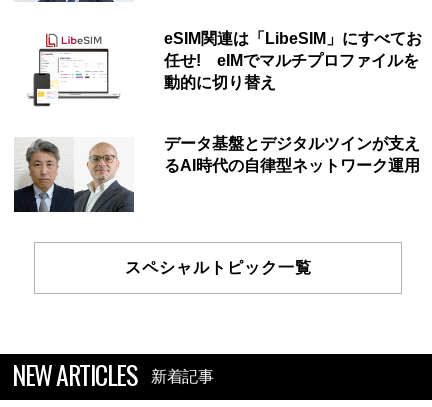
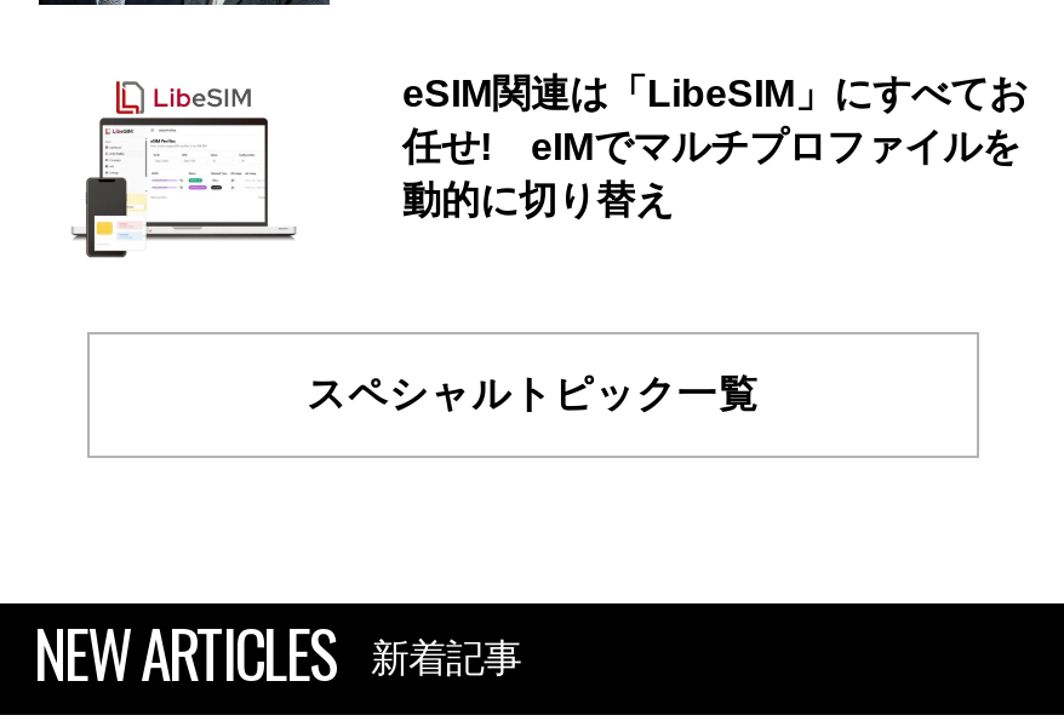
[13,135,420,213] [image] | データ基盤とデジタルツインが支え | るAI時代の自律型ネットワーク運用 -> none

